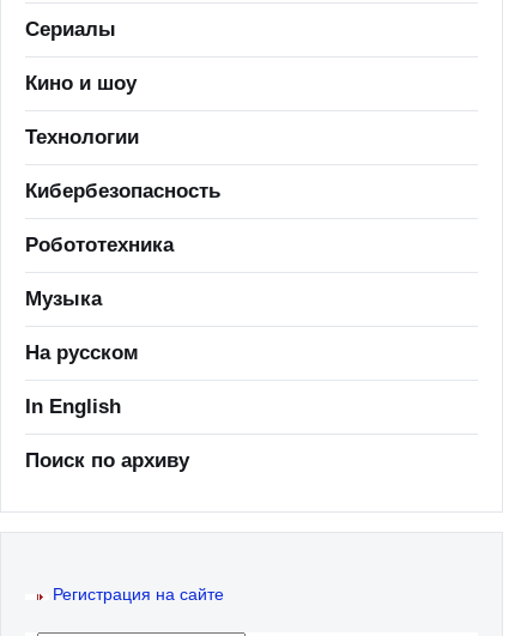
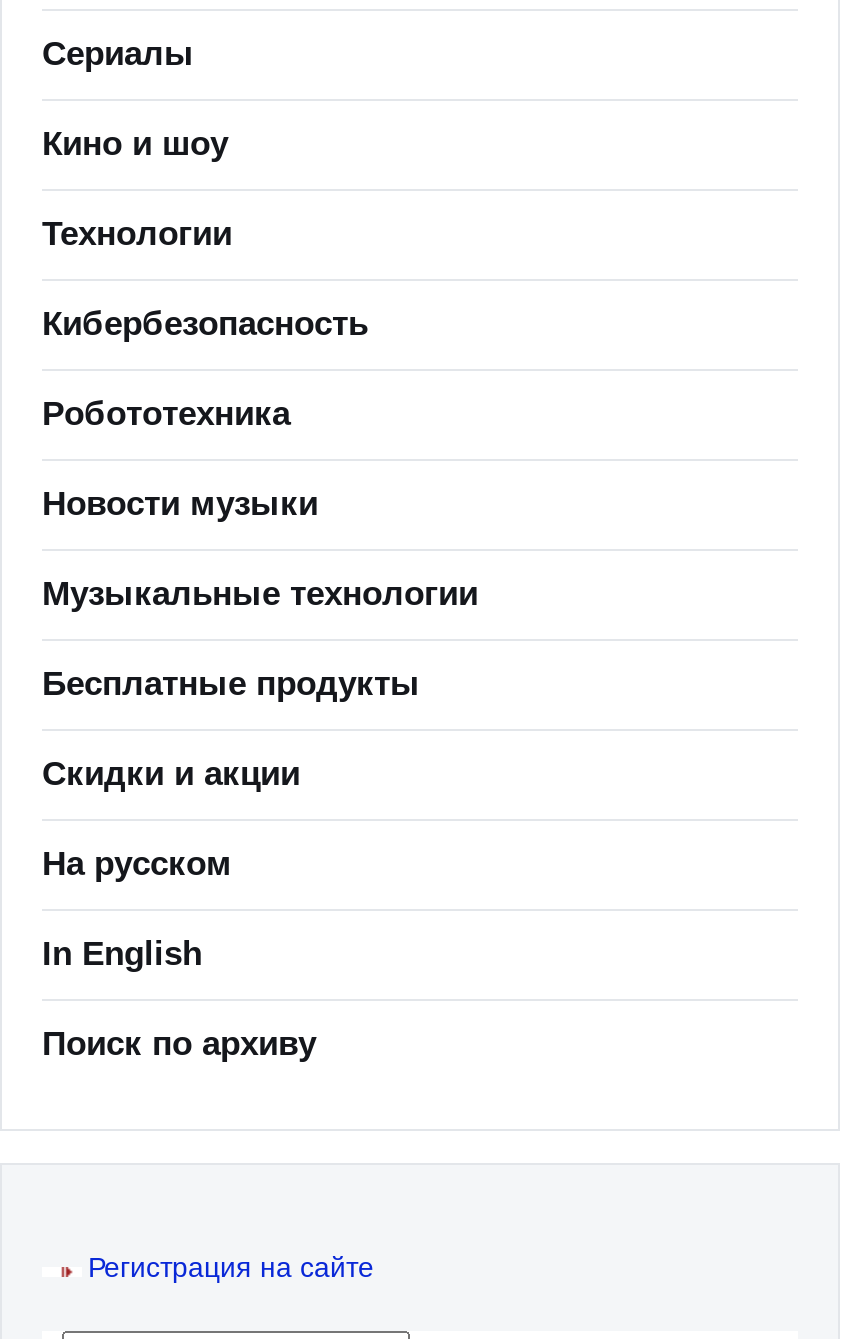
[25,288,102,310] Музыка -> [42,485,478,793] Новости музыки | Музыкальные технологии | Бесплатные продукты | Скидки и акции

